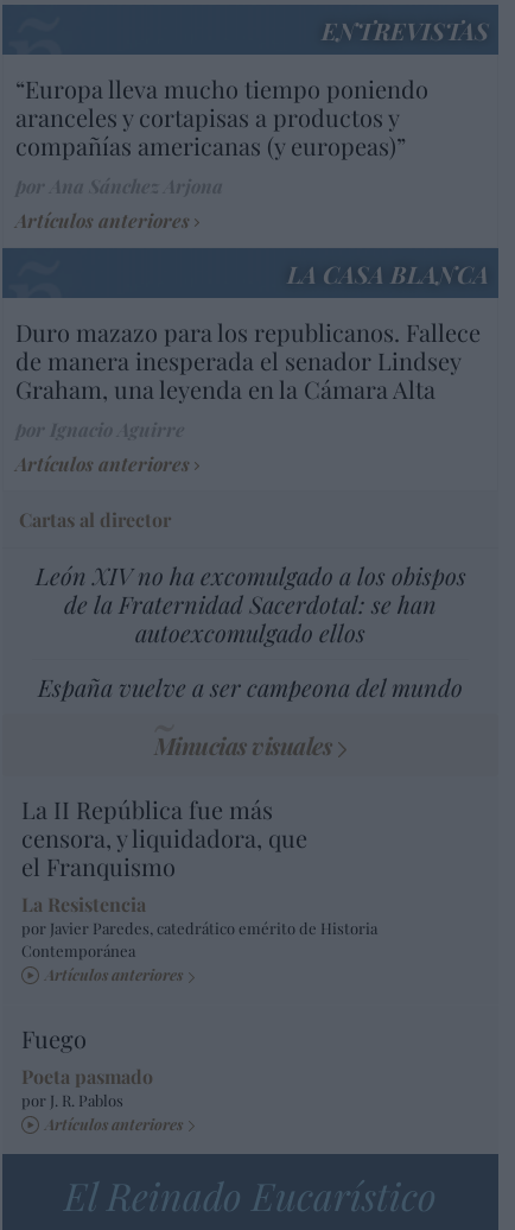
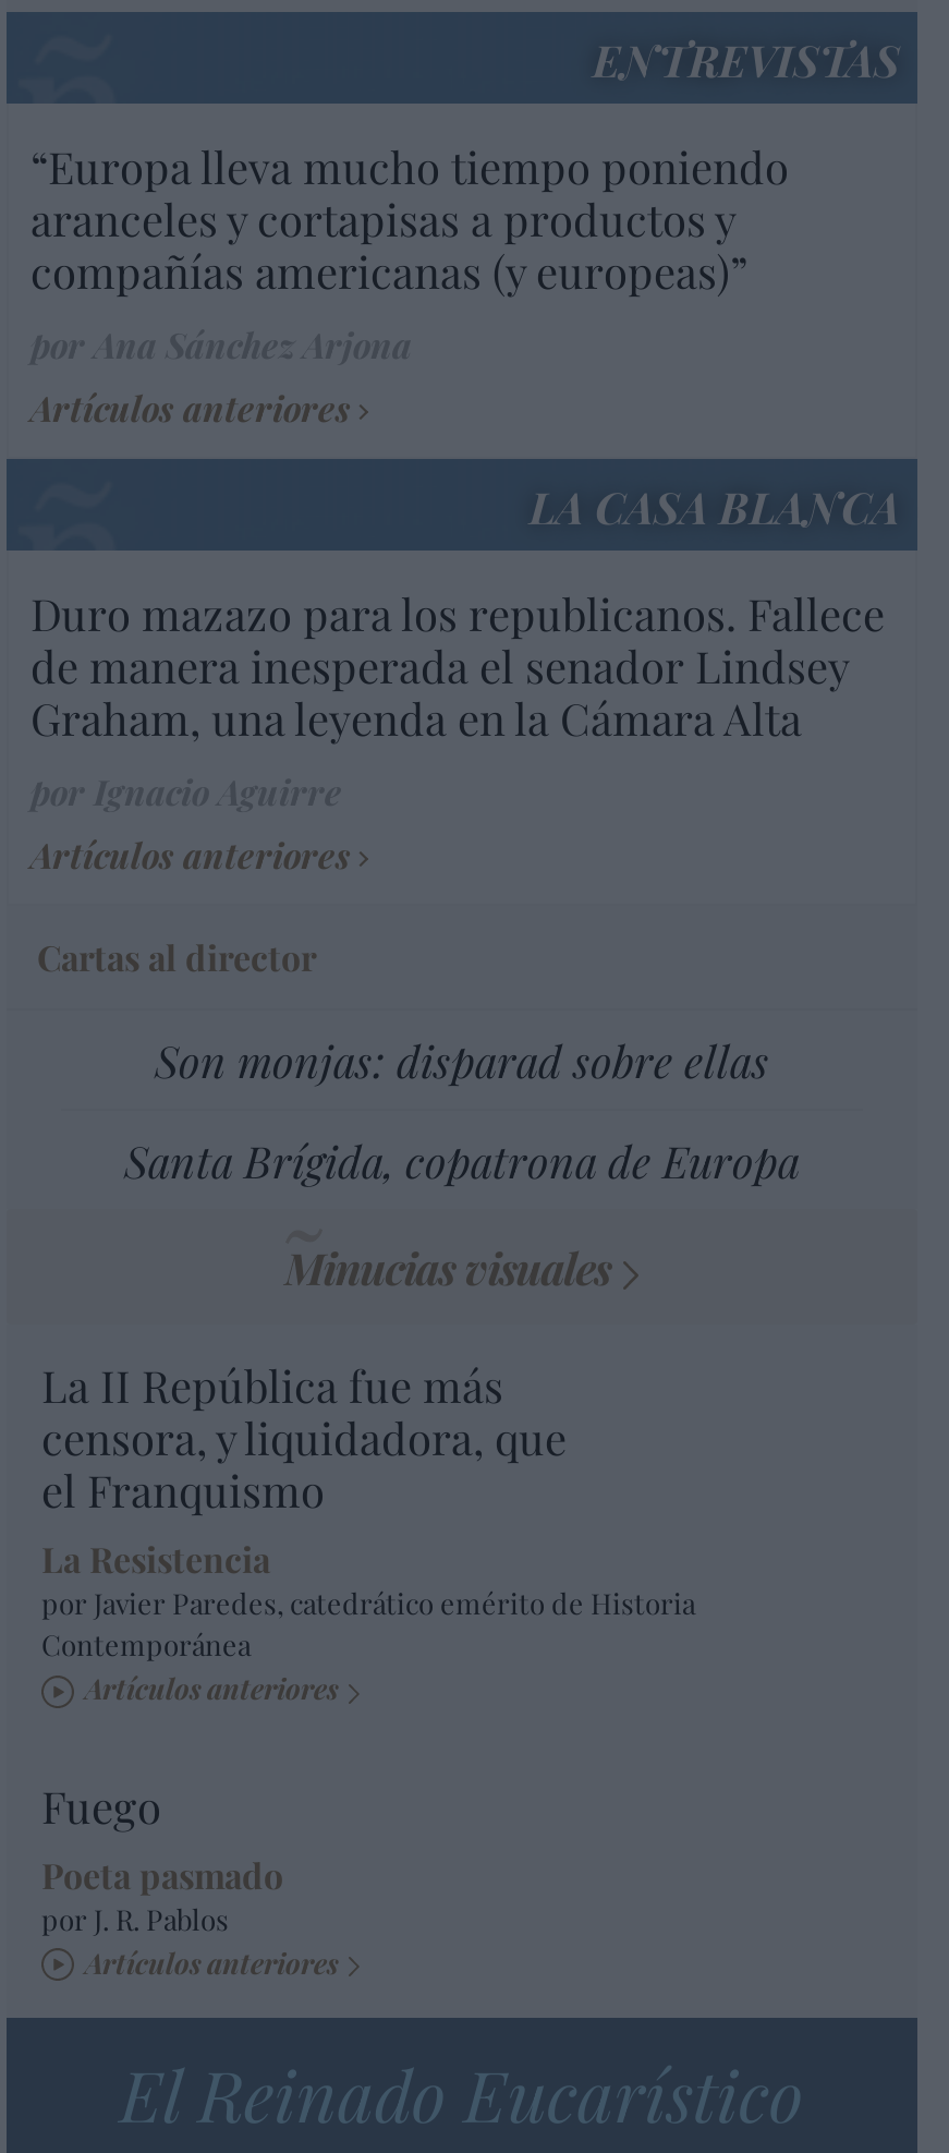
[35,560,466,649] León XIV no ha excomulgado a los obispos | de la Fraternidad Sacerdotal: se han | autoexcomulgado ellos -> [155,1031,769,1090] Son monjas: disparad sobre ellas
[38,671,463,703] España vuelve a ser campeona del mundo -> [124,1131,800,1190] Santa Brígida, copatrona de Europa

